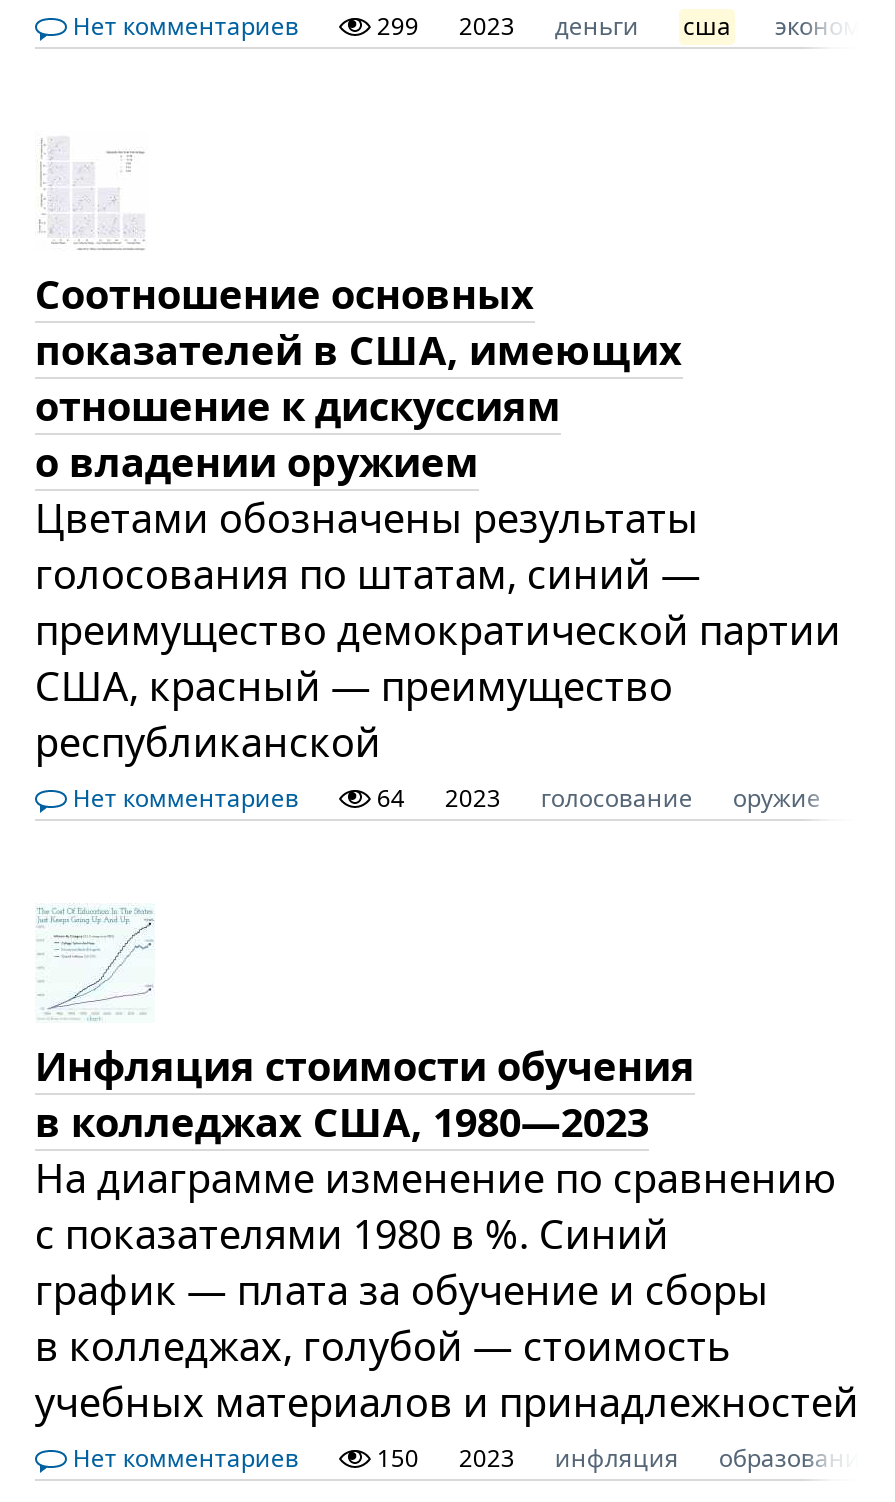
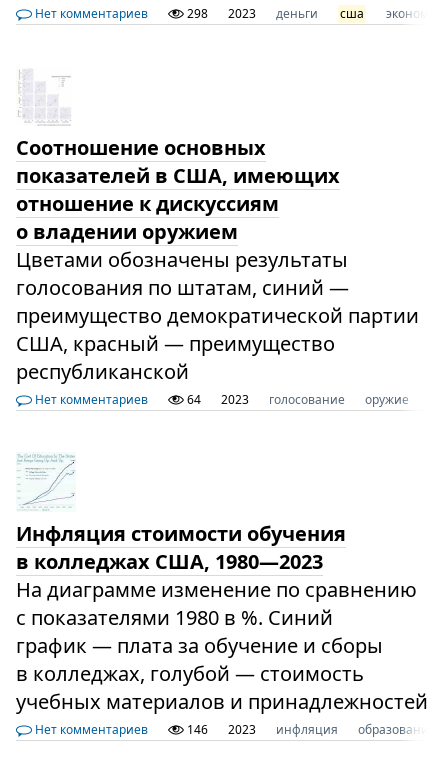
[371,9,419,43] 299 -> [184,5,208,22] 298
[371,1441,419,1475] 150 -> [184,721,208,738] 146

